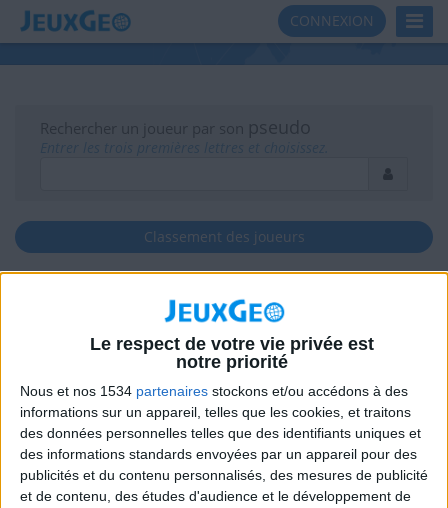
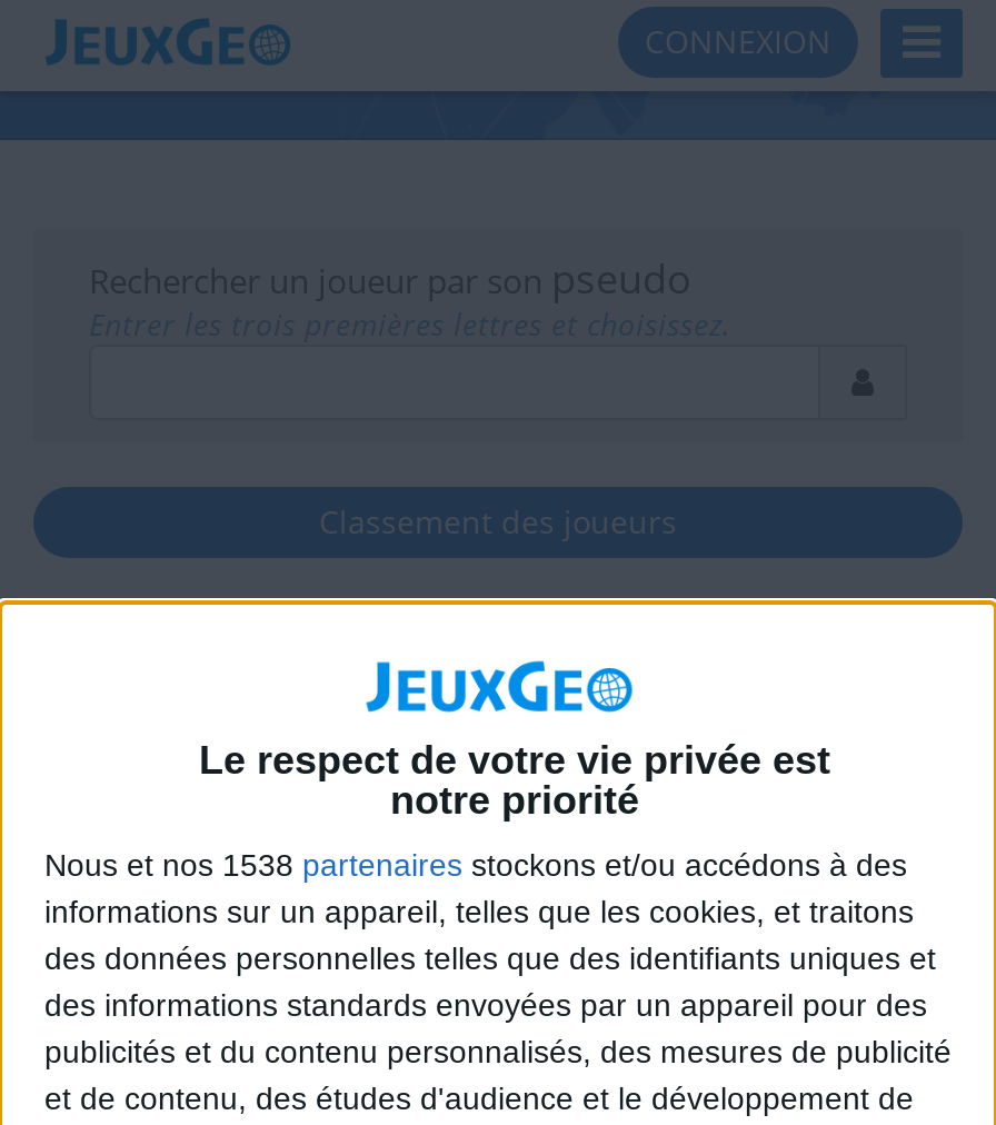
[20,383,408,399] Nous et nos 1534 partenaires stockons et/ou accédons à des -> [44,847,907,883] Nous et nos 1538 partenaires stockons et/ou accédons à des

